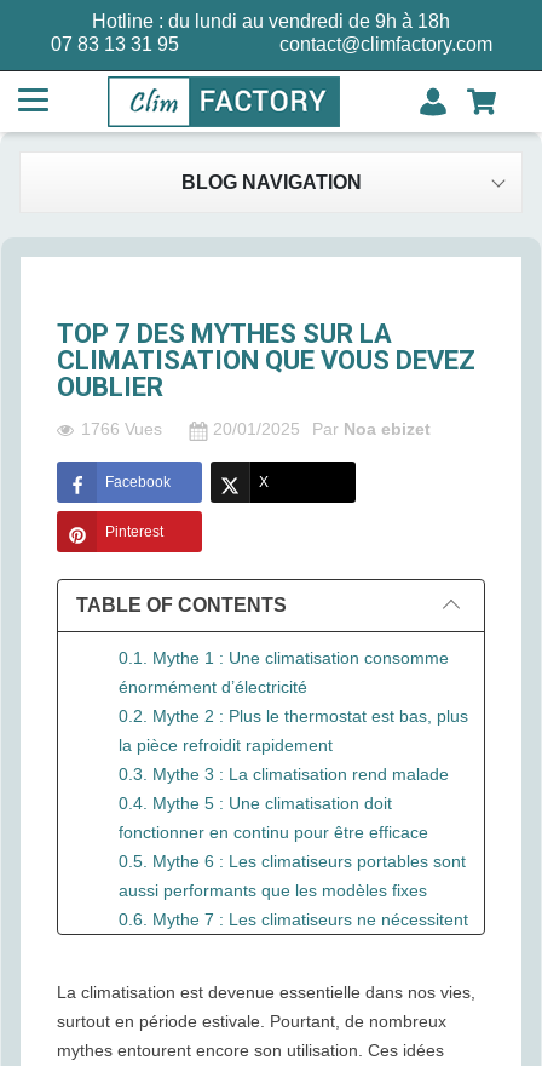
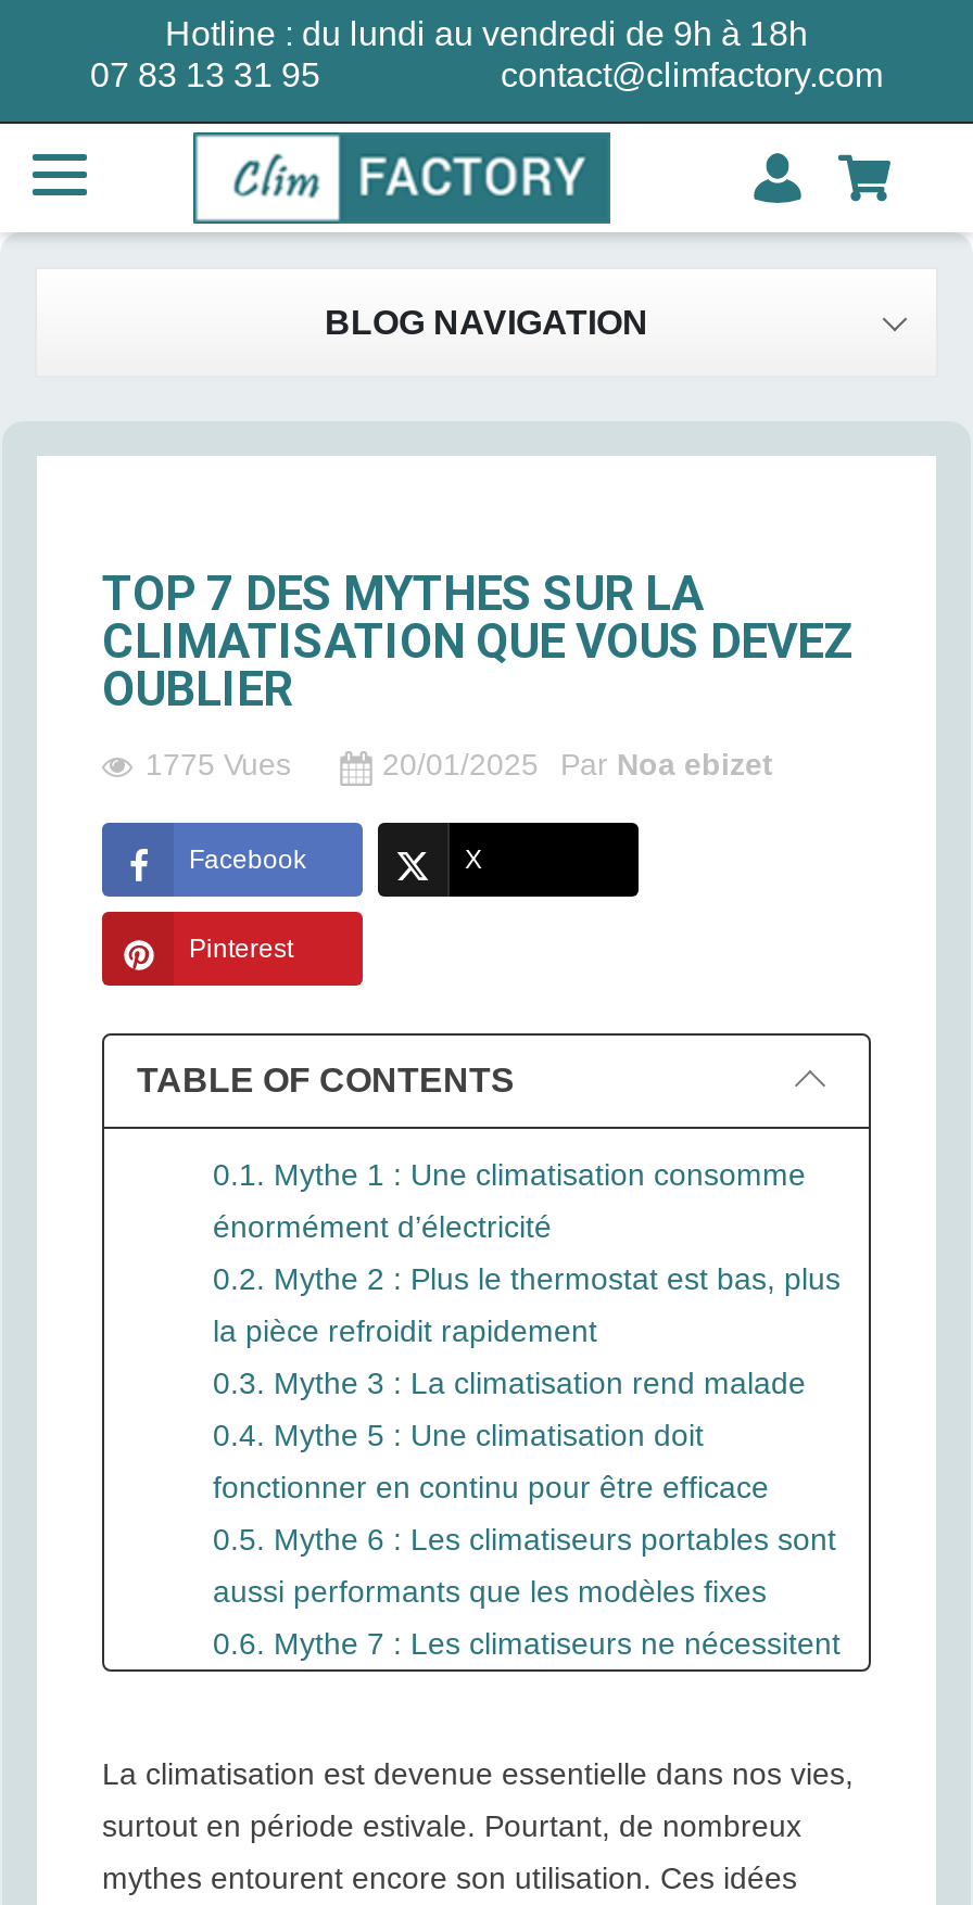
[81,419,162,439] 1766 Vues -> [146,747,291,782] 1775 Vues

